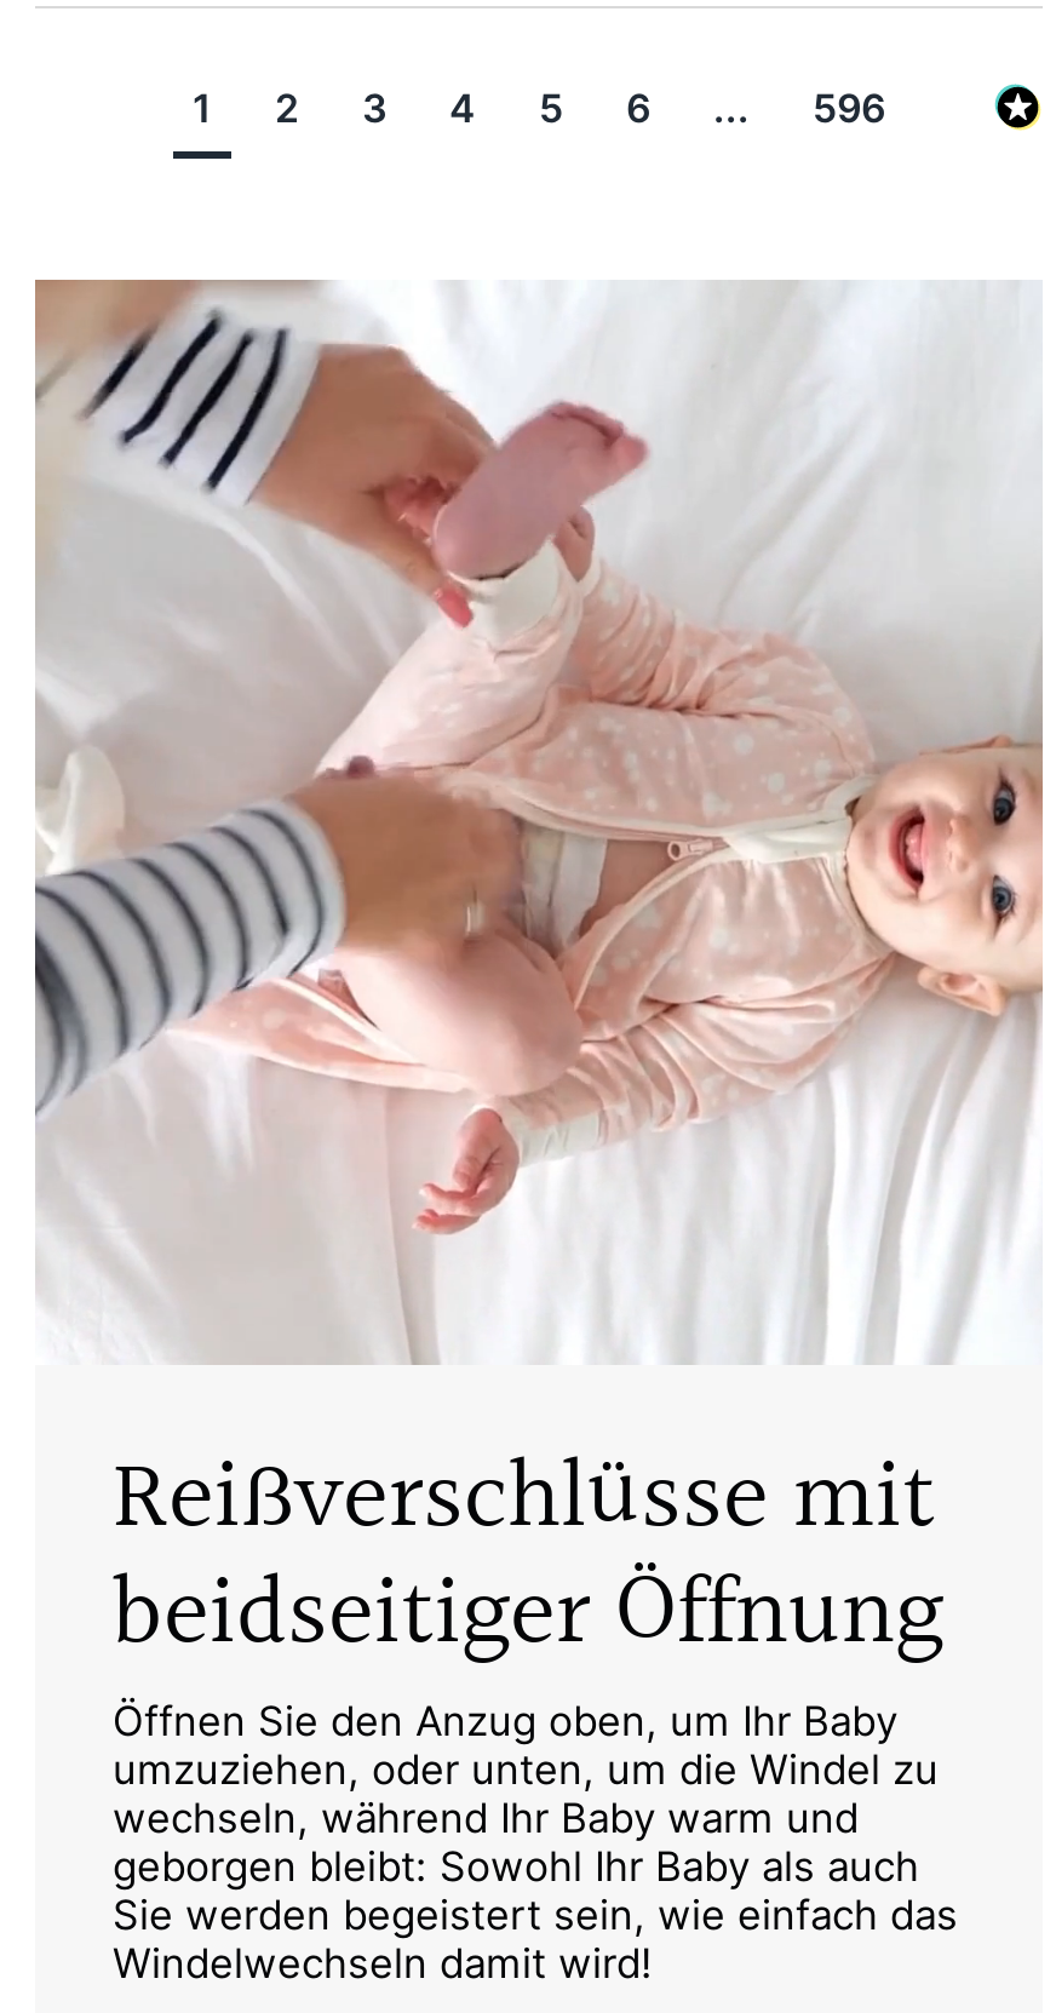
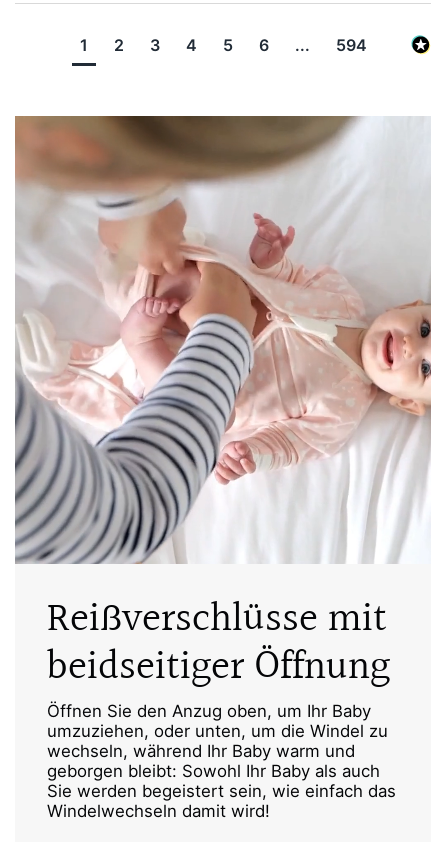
[813,84,885,132] 596 -> [335,35,366,55] 594
[35,280,1043,1365] [image] -> [14,115,431,565] [image]

